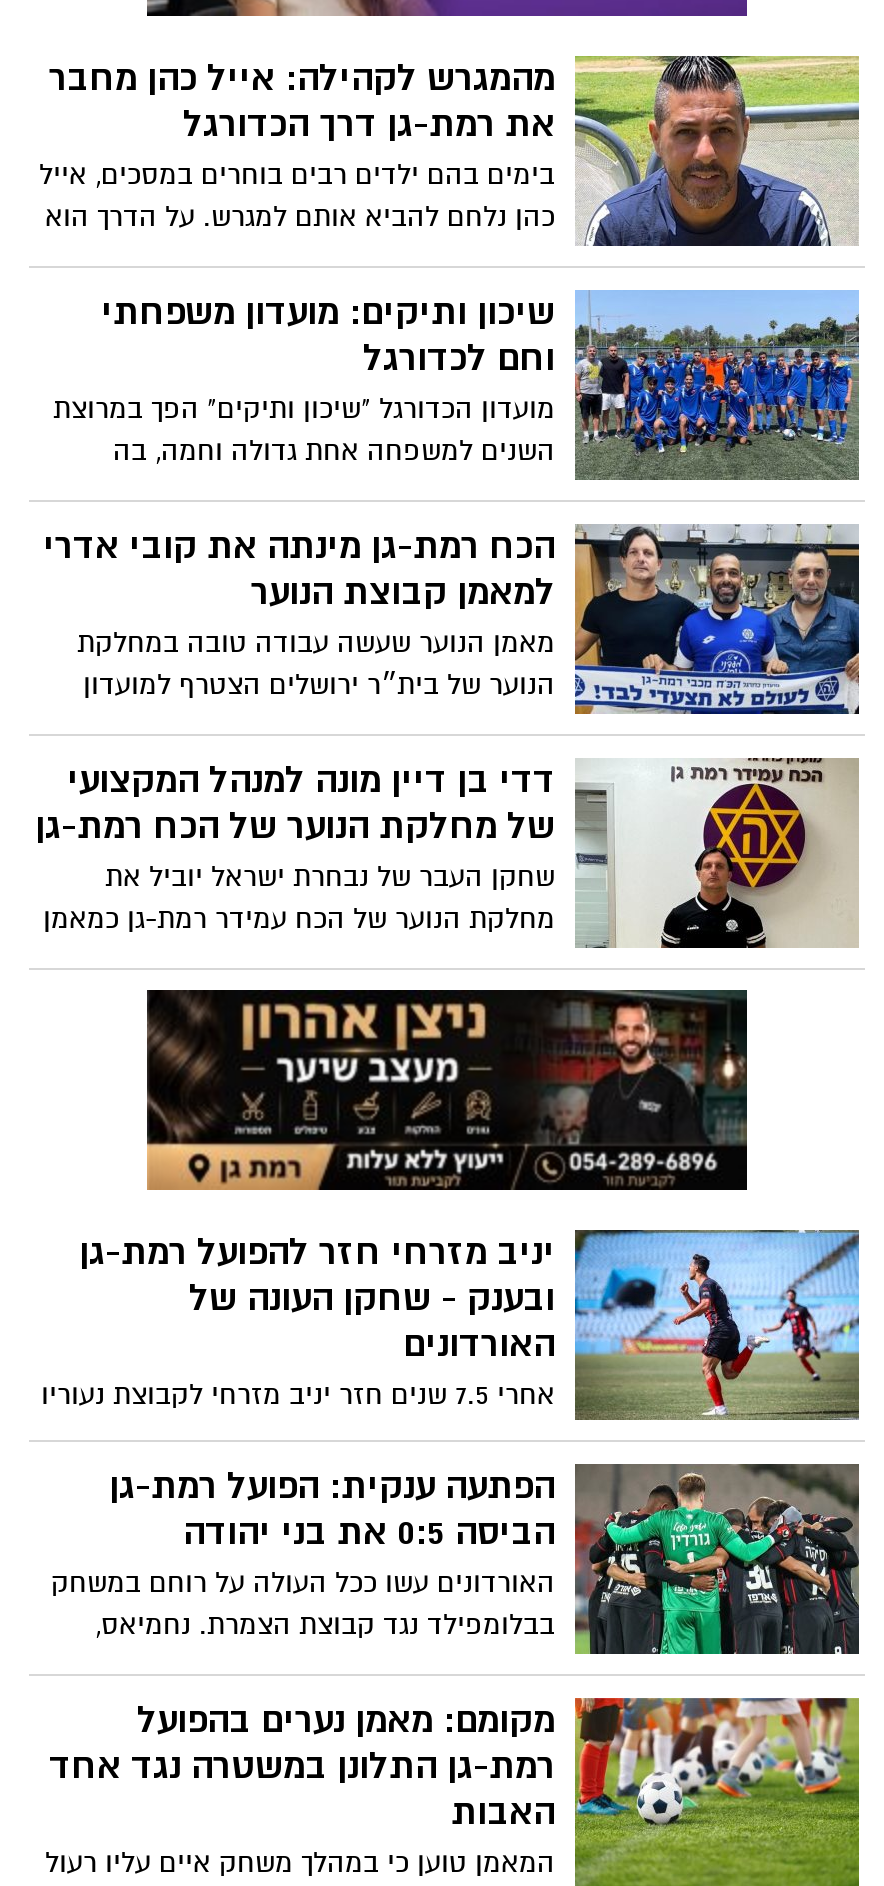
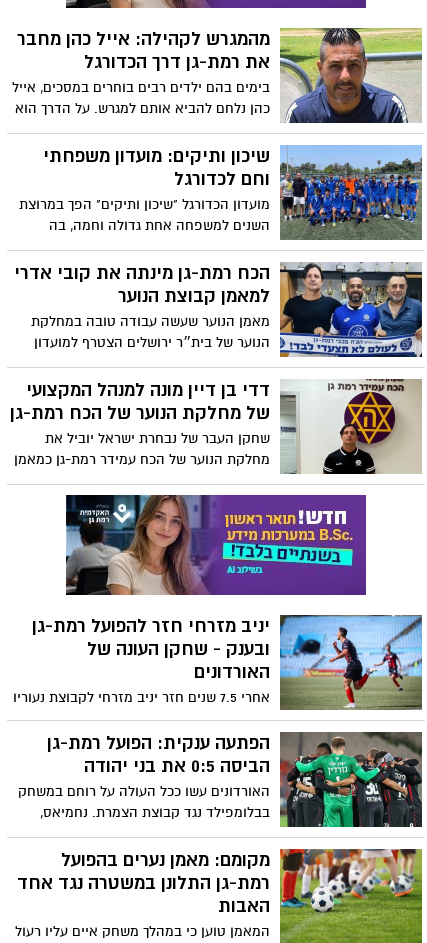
[145,988,749,1192] [image] -> [65,494,367,596] [image]

